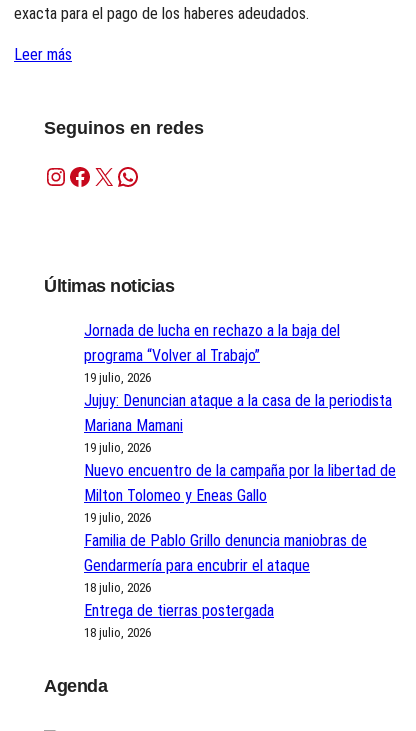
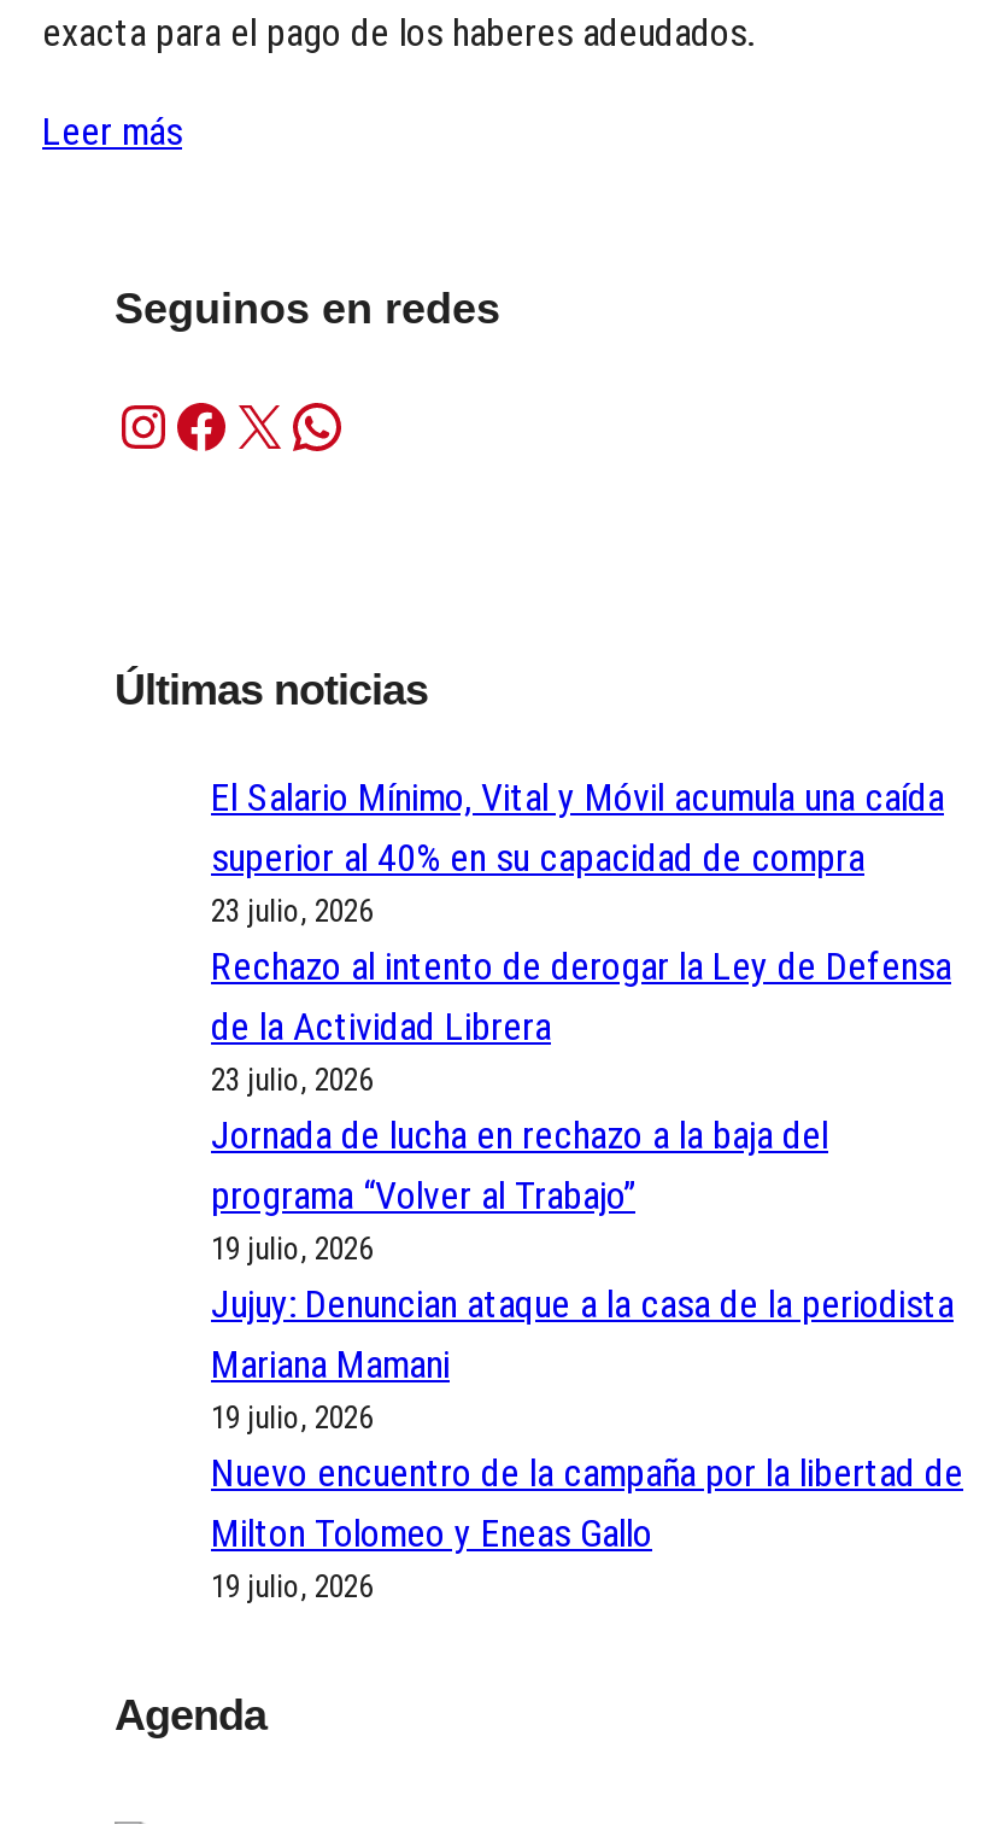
none -> [211,774,951,1098] El Salario Mínimo, Vital y Móvil acumula una caída | superior al 40% en su capacidad de compra | 23 julio, 2026 | Rechazo al intento de derogar la Ley de Defensa | de la Actividad Librera | 23 julio, 2026
moved [84,321,396,525] -> [211,1112,963,1604]: Jornada de lucha en rechazo a la baja del | programa “Volver al Trabajo” | 19 julio, 2026 | ... | Milton Tolomeo y Eneas Gallo | 19 julio, 2026
[84,531,367,640] Familia de Pablo Grillo denuncia maniobras de | Gendarmería para encubrir el ataque | 18 julio, 2026 | Entrega de tierras postergada | 18 julio, 2026 -> none

